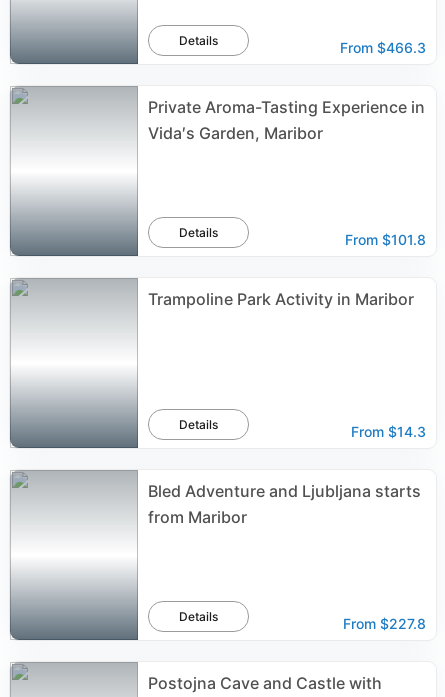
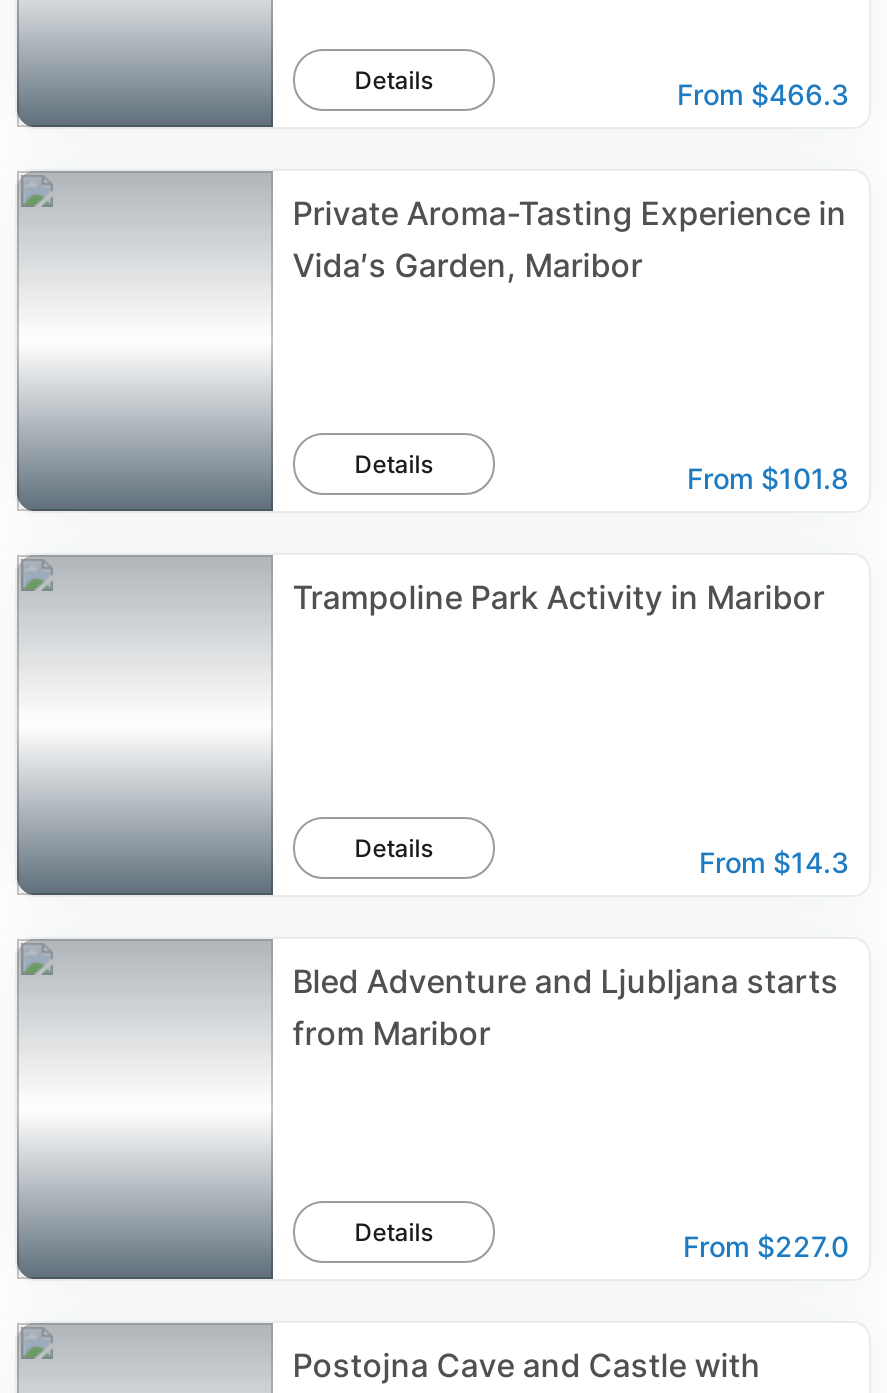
[343,615,426,632] From $227.8 -> [683,1229,849,1263] From $227.0

